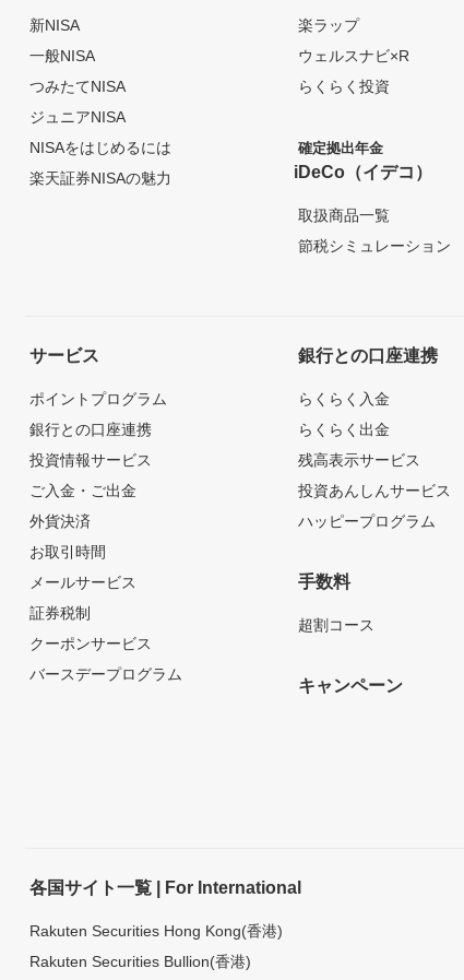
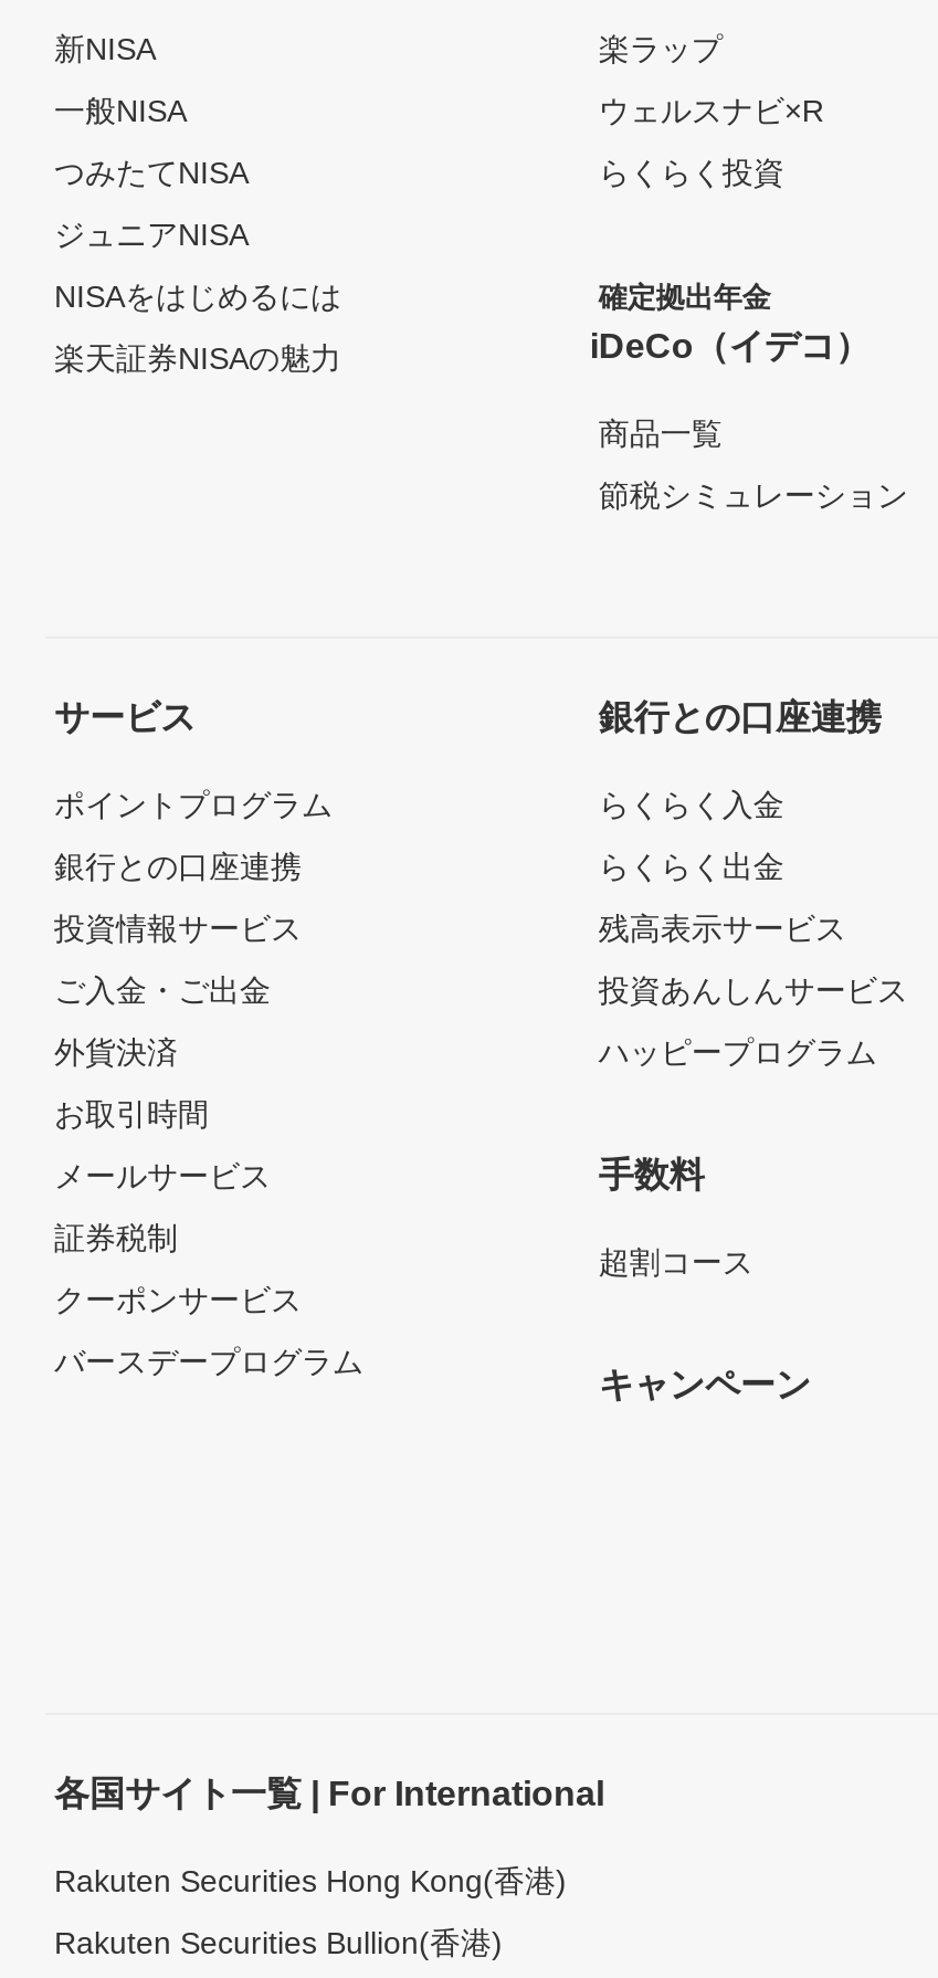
[298,206,390,224] 取扱商品一覧 -> [599,415,722,451] 商品一覧

